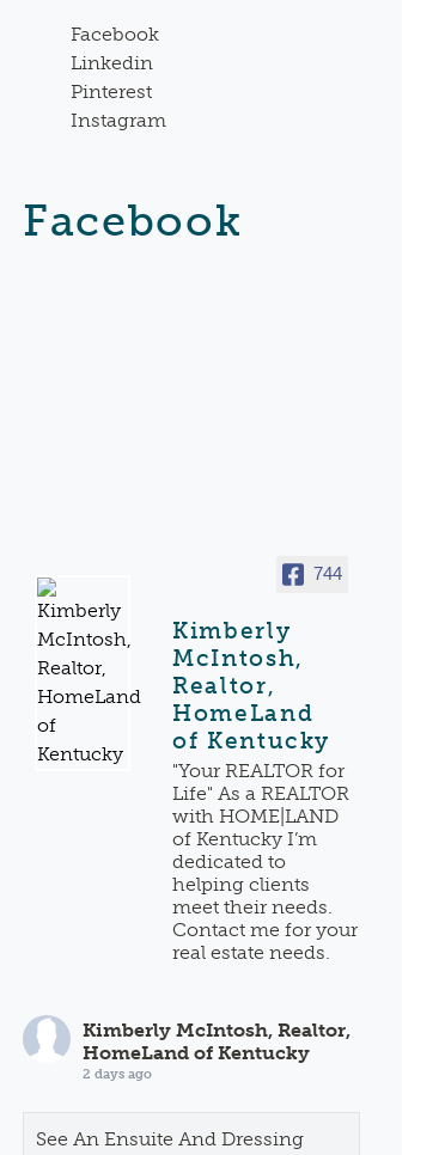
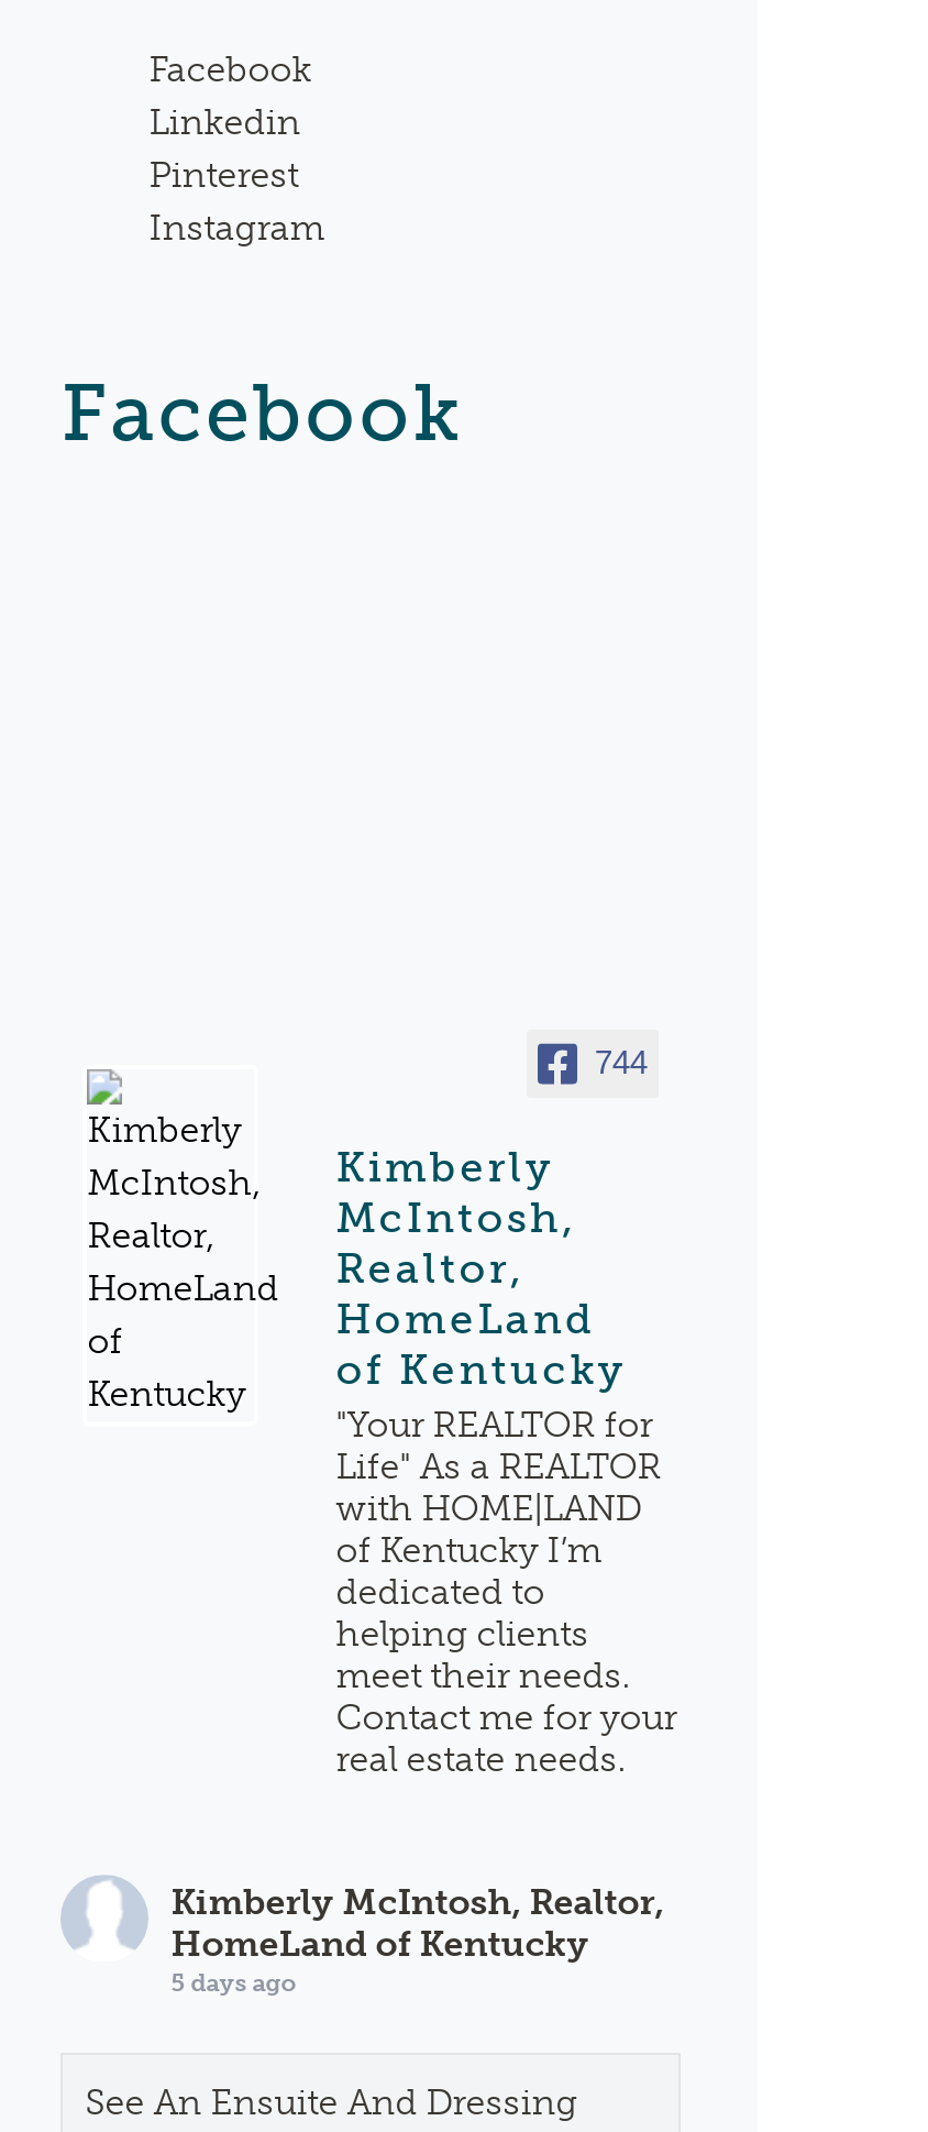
[83,1067,152,1082] 2 days ago -> [171,1969,296,1998] 5 days ago

